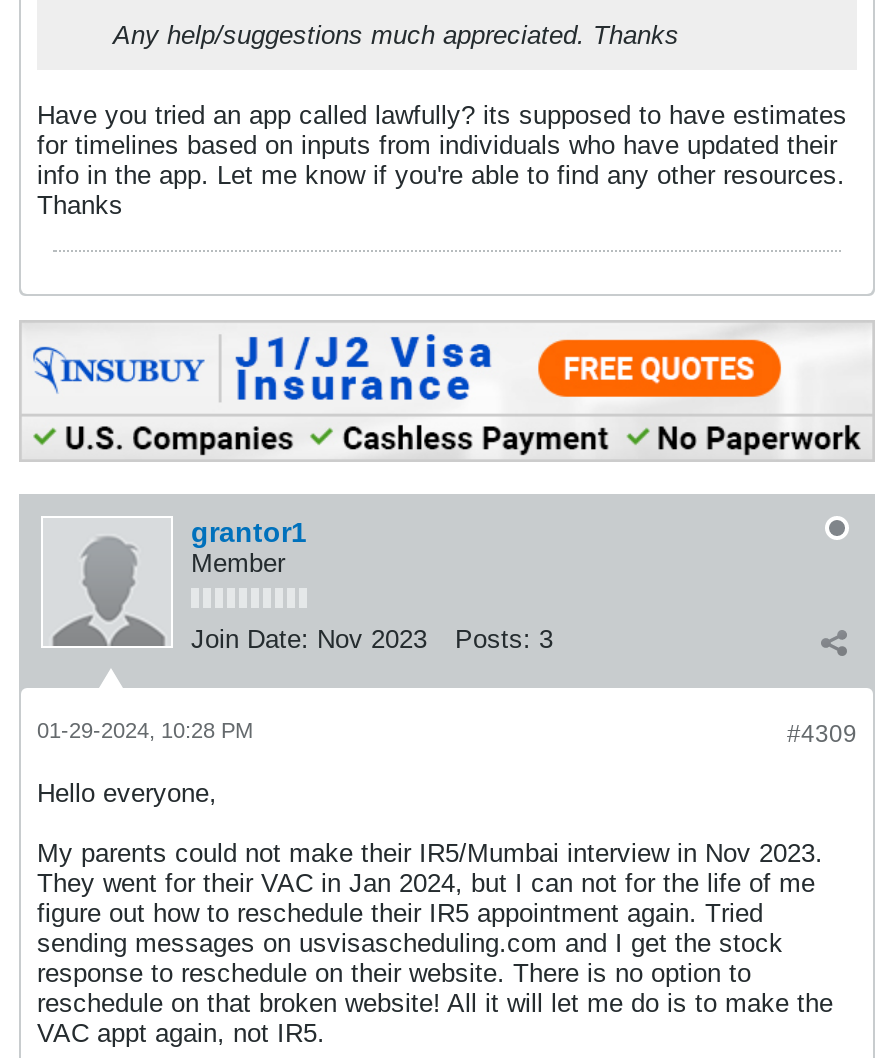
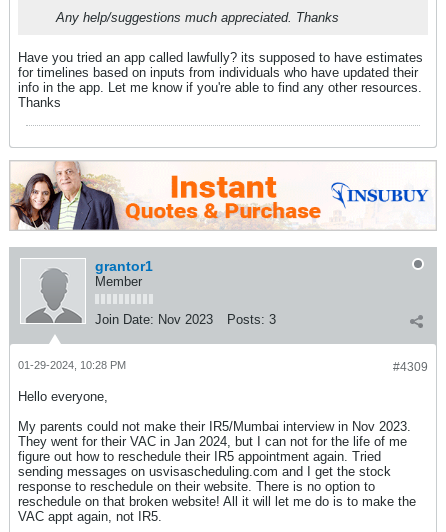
[23,324,869,460] [image] -> [10,161,434,231] [image]

